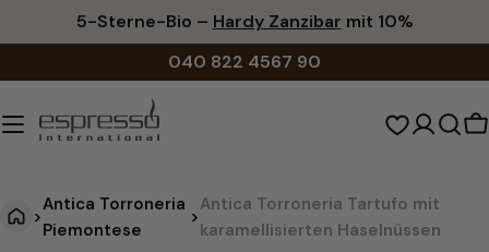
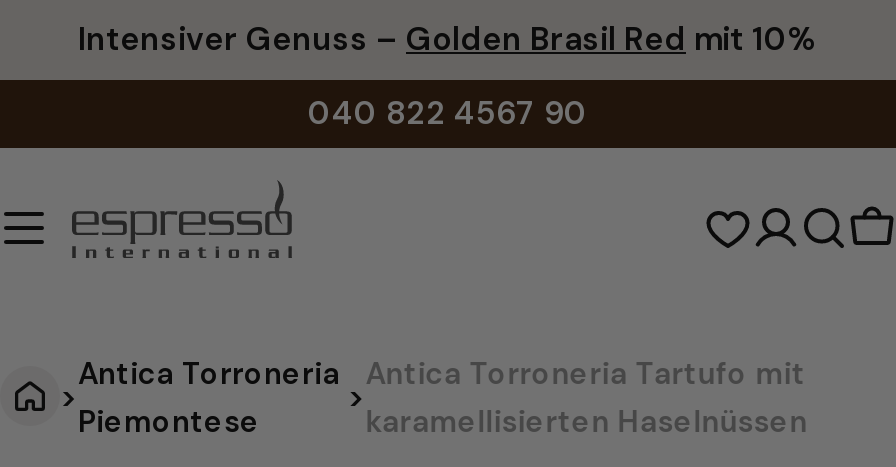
[76,10,413,33] 5-Sterne-Bio – Hardy Zanzibar mit 10% -> [78,18,818,60] Intensiver Genuss – Golden Brasil Red mit 10%

